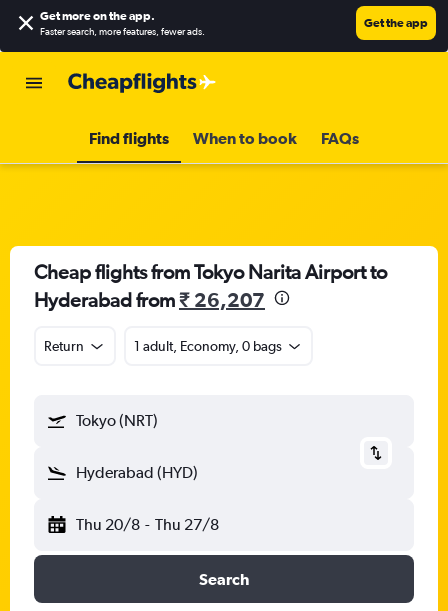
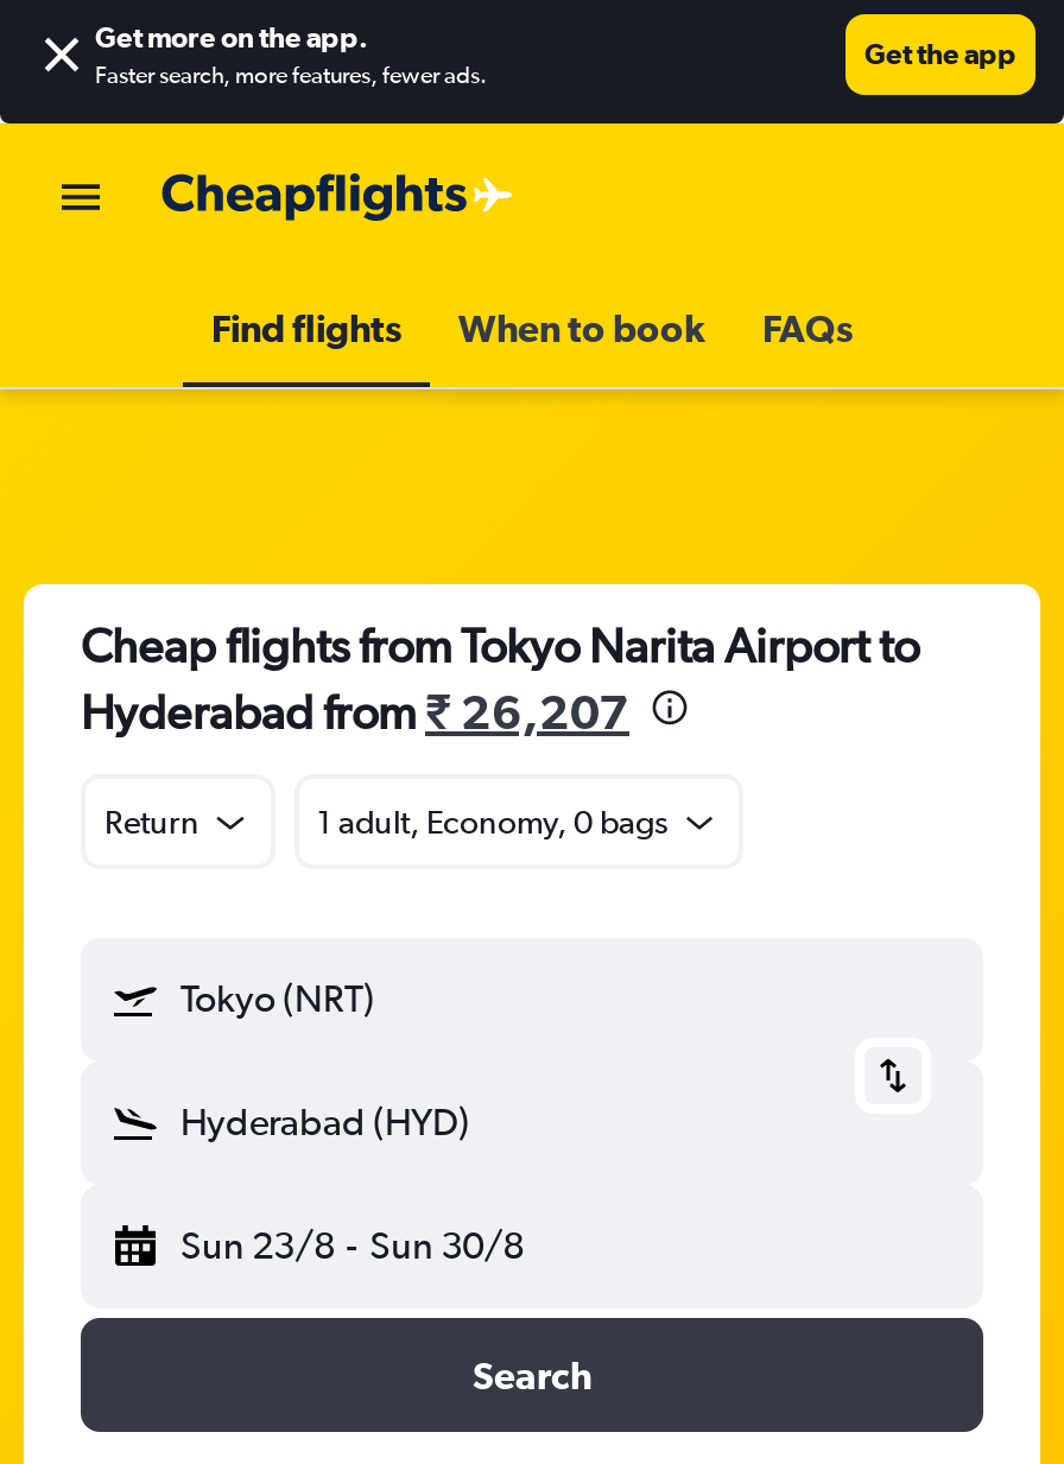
[76,515,219,534] Thu 20/8 - Thu 27/8 -> [180,1223,524,1268] Sun 23/8 - Sun 30/8

